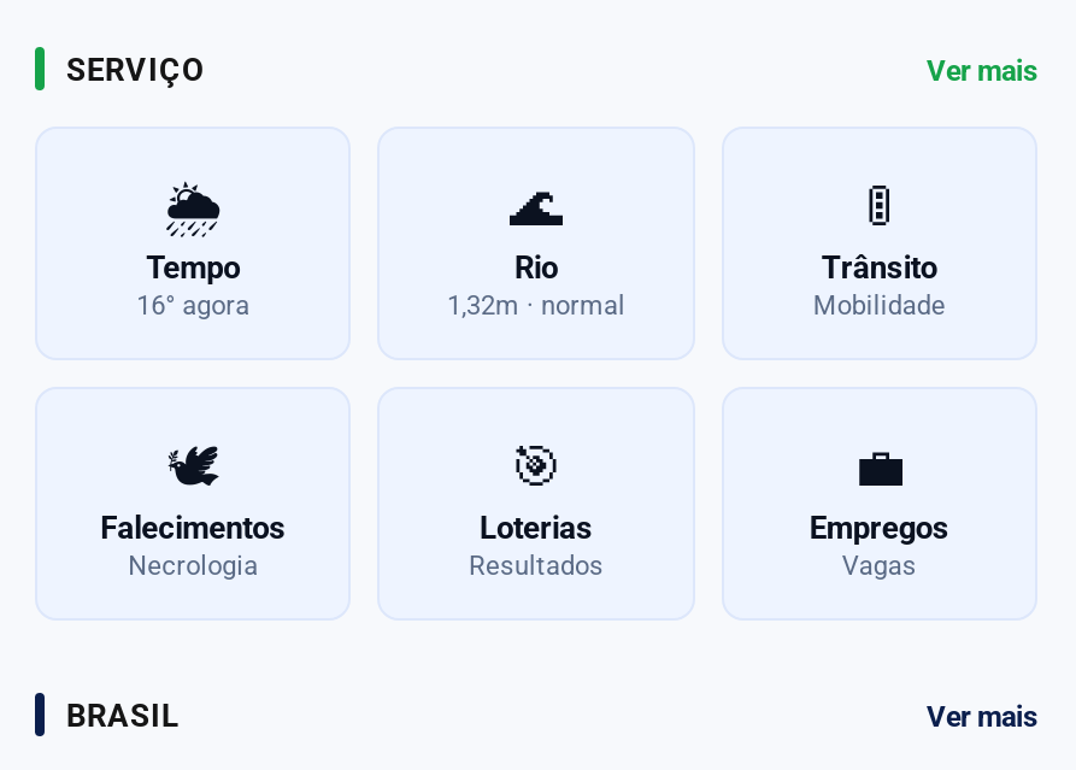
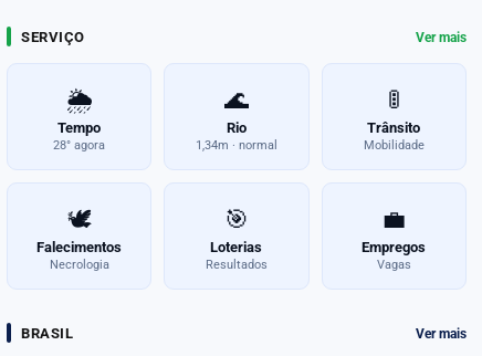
[137,290,250,321] 16° agora -> [53,138,105,152] 28° agora
[447,290,625,321] 1,32m · normal -> [196,138,277,152] 1,34m · normal

